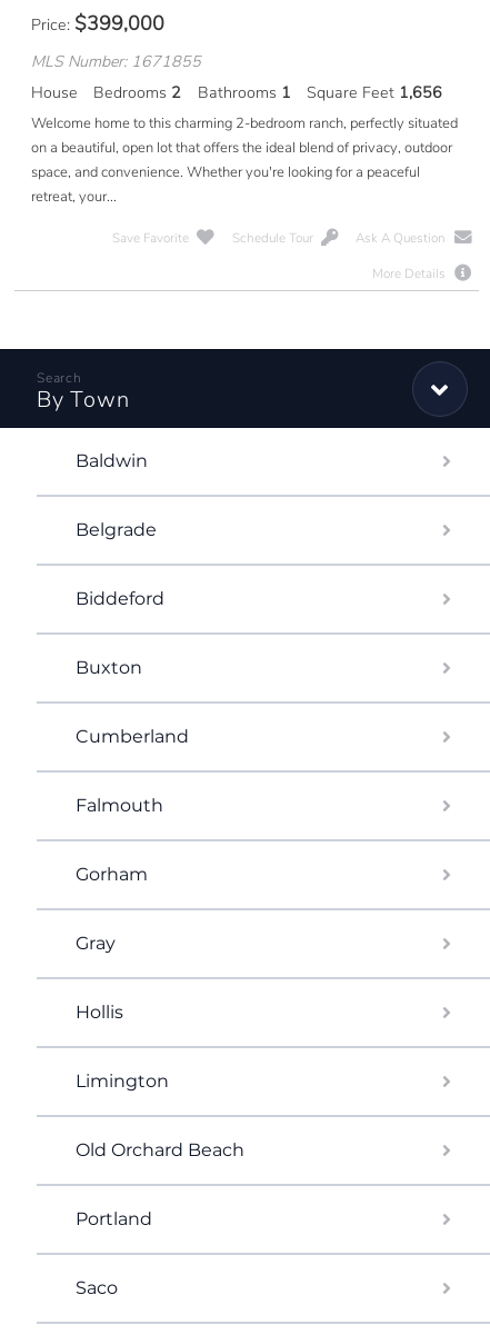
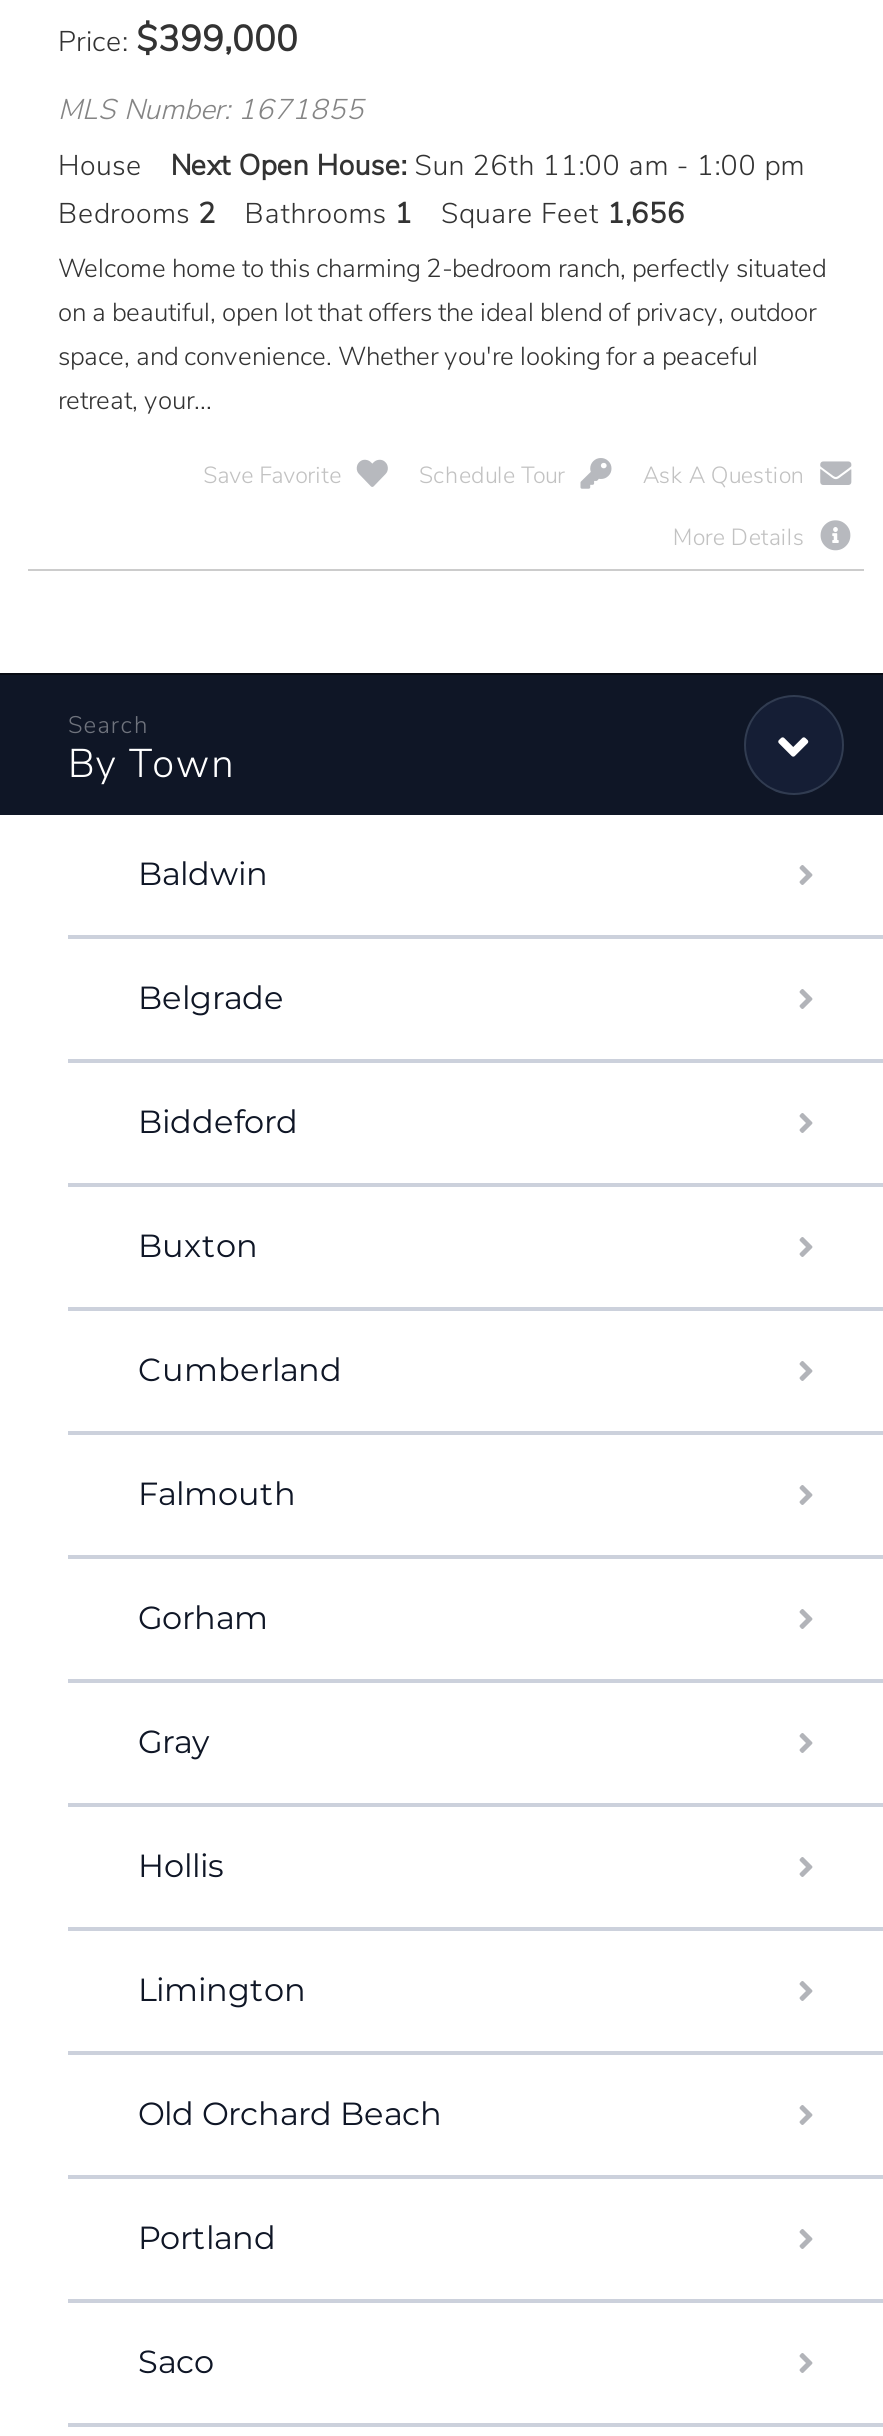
none -> [170,146,804,184] Next Open House: Sun 26th 11:00 am - 1:00 pm

